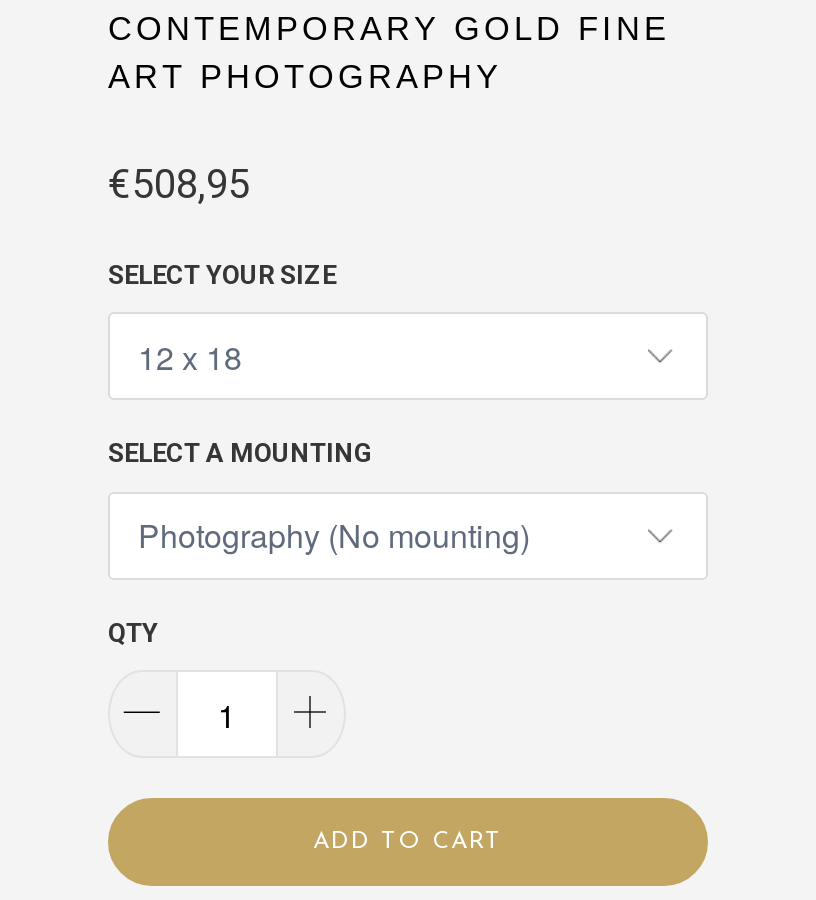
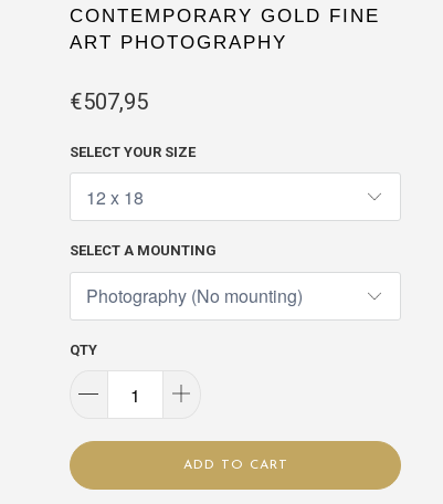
[108,159,250,207] €508,95 -> [70,88,148,114] €507,95

